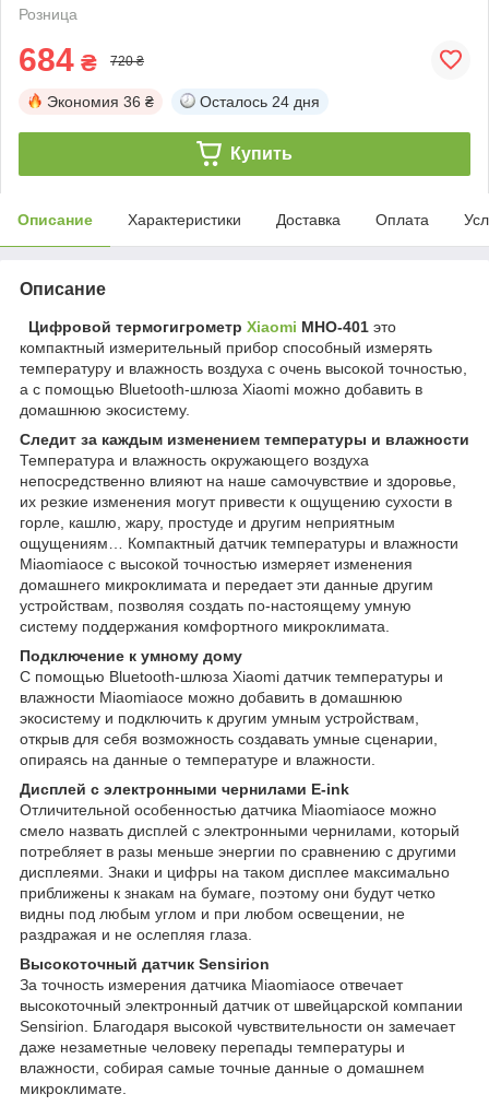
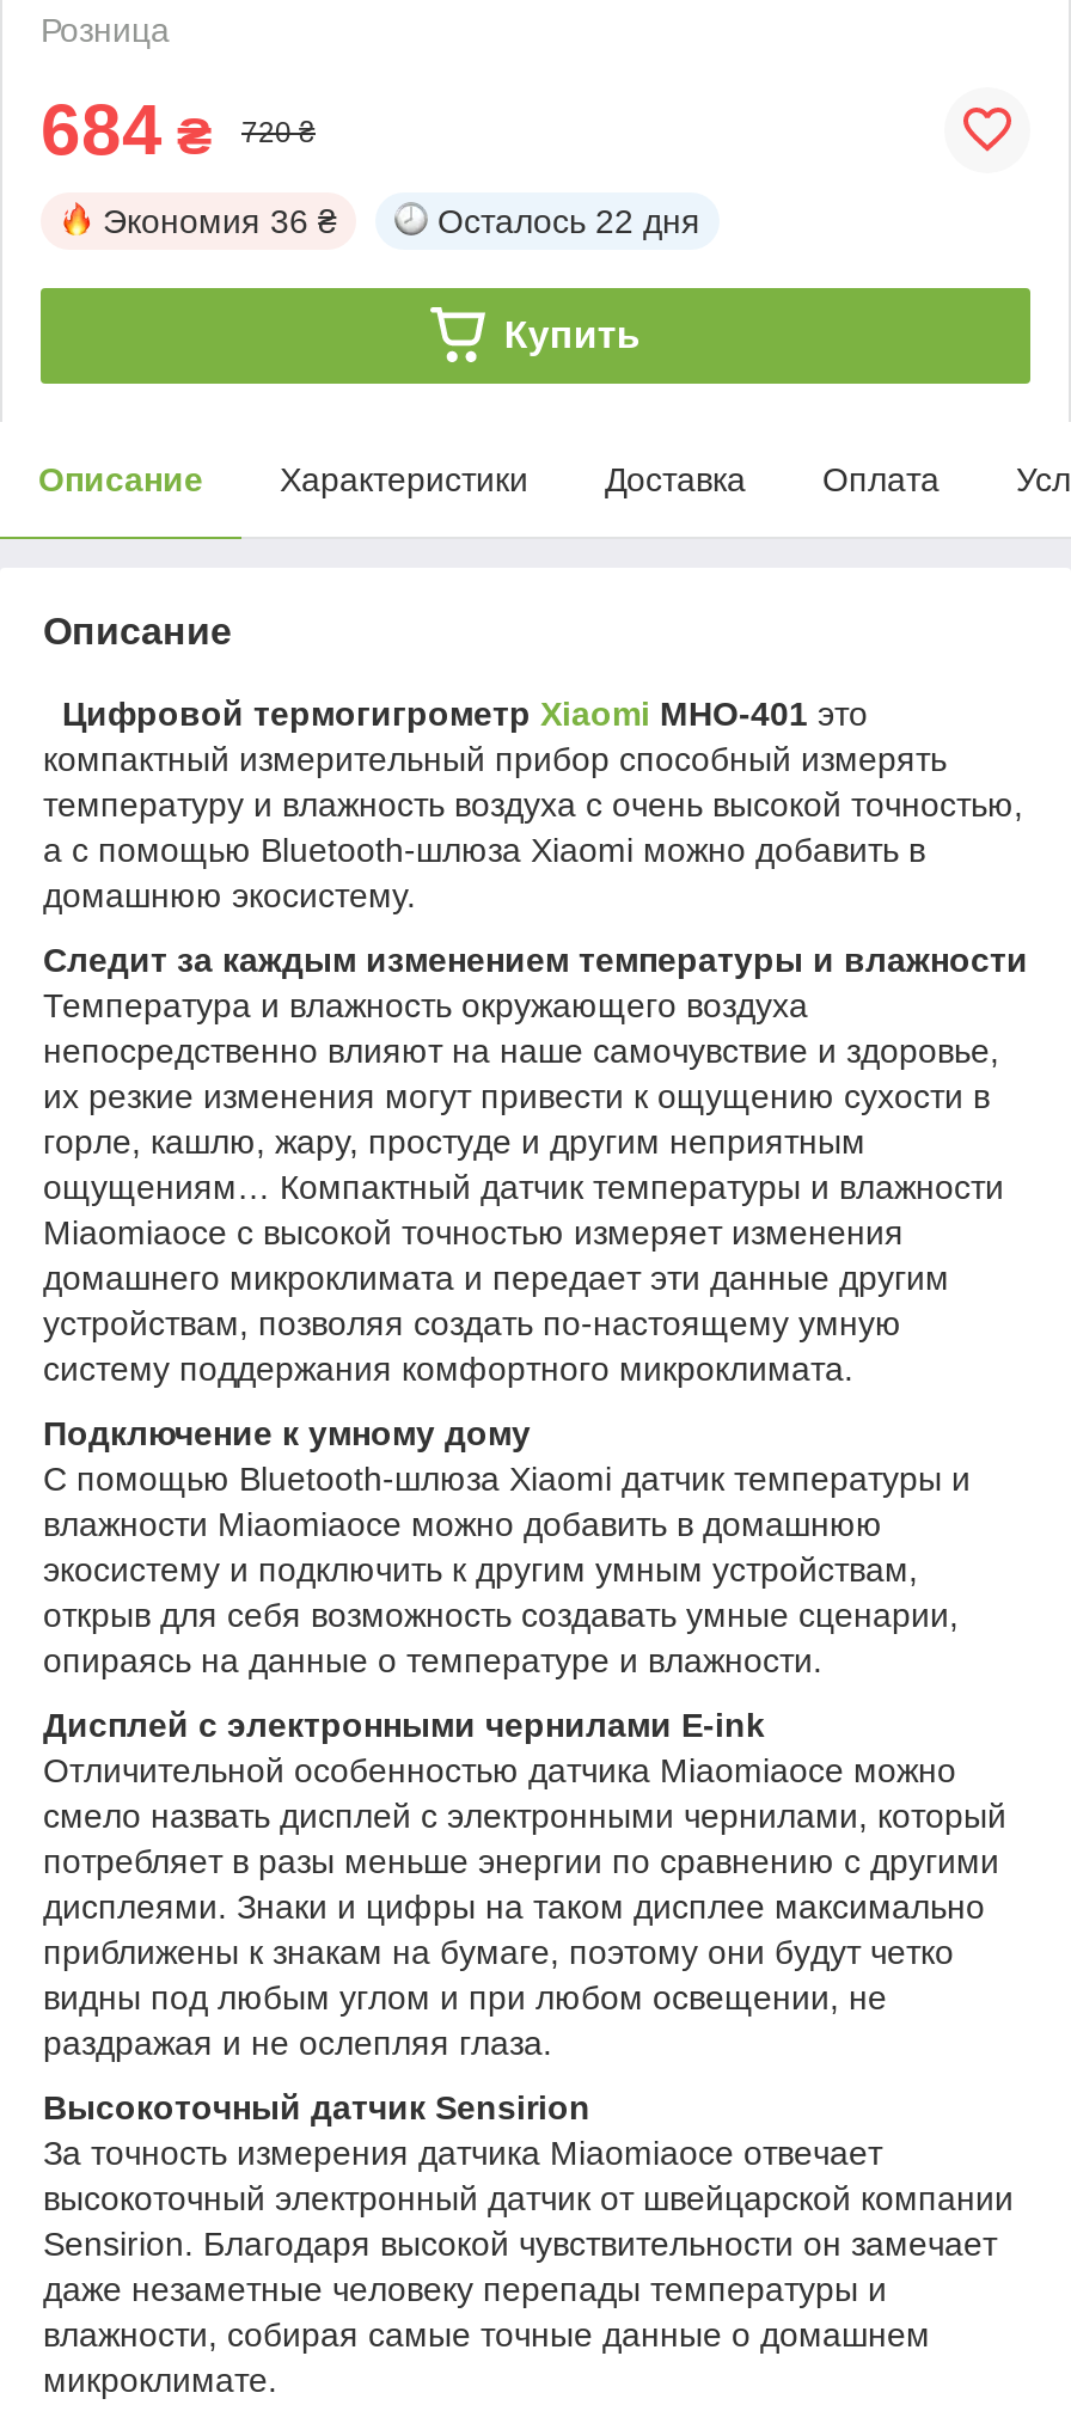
[200,93,320,110] Осталось 24 дня -> [437,202,700,240] Осталось 22 дня

